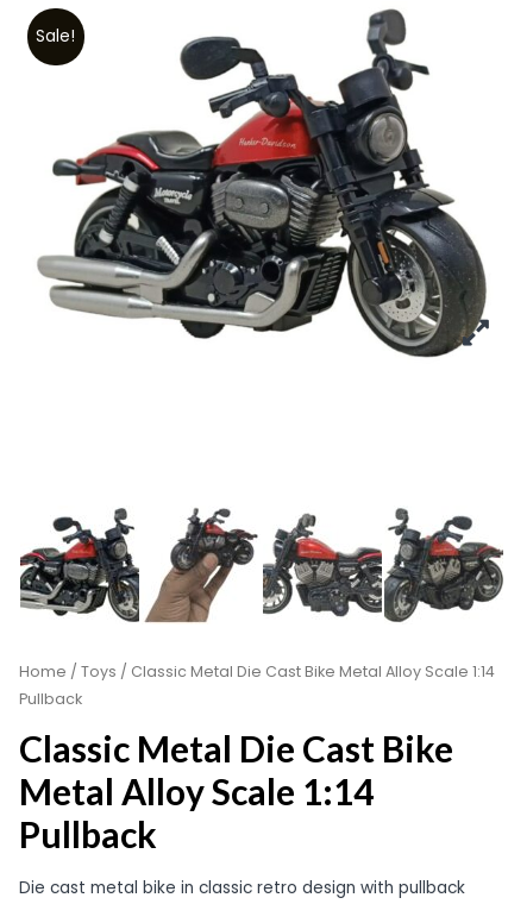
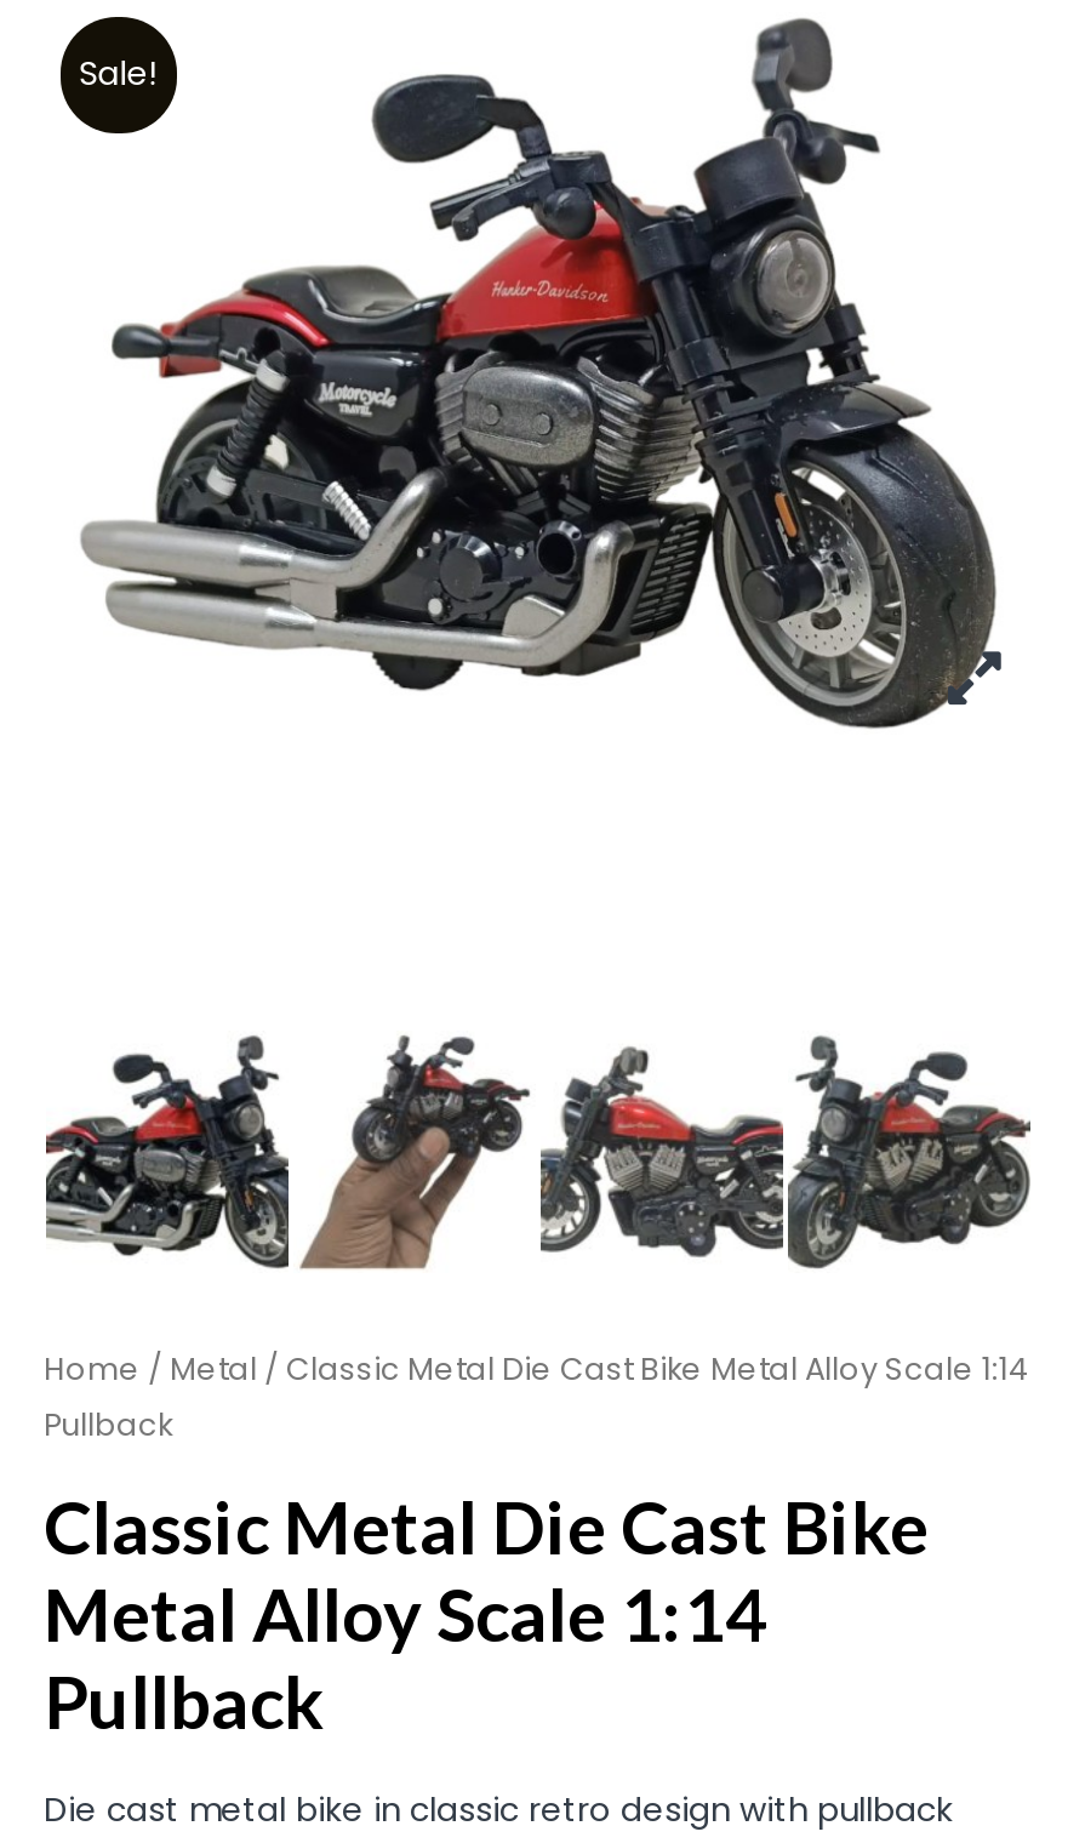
[19,661,495,681] Home / Toys / Classic Metal Die Cast Bike Metal Alloy Scale 1:14 -> [44,1348,1028,1389] Home / Metal / Classic Metal Die Cast Bike Metal Alloy Scale 1:14

